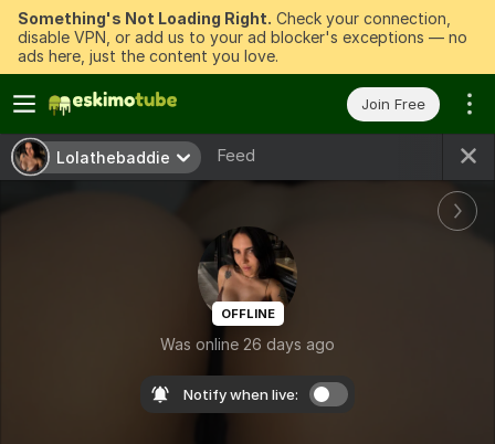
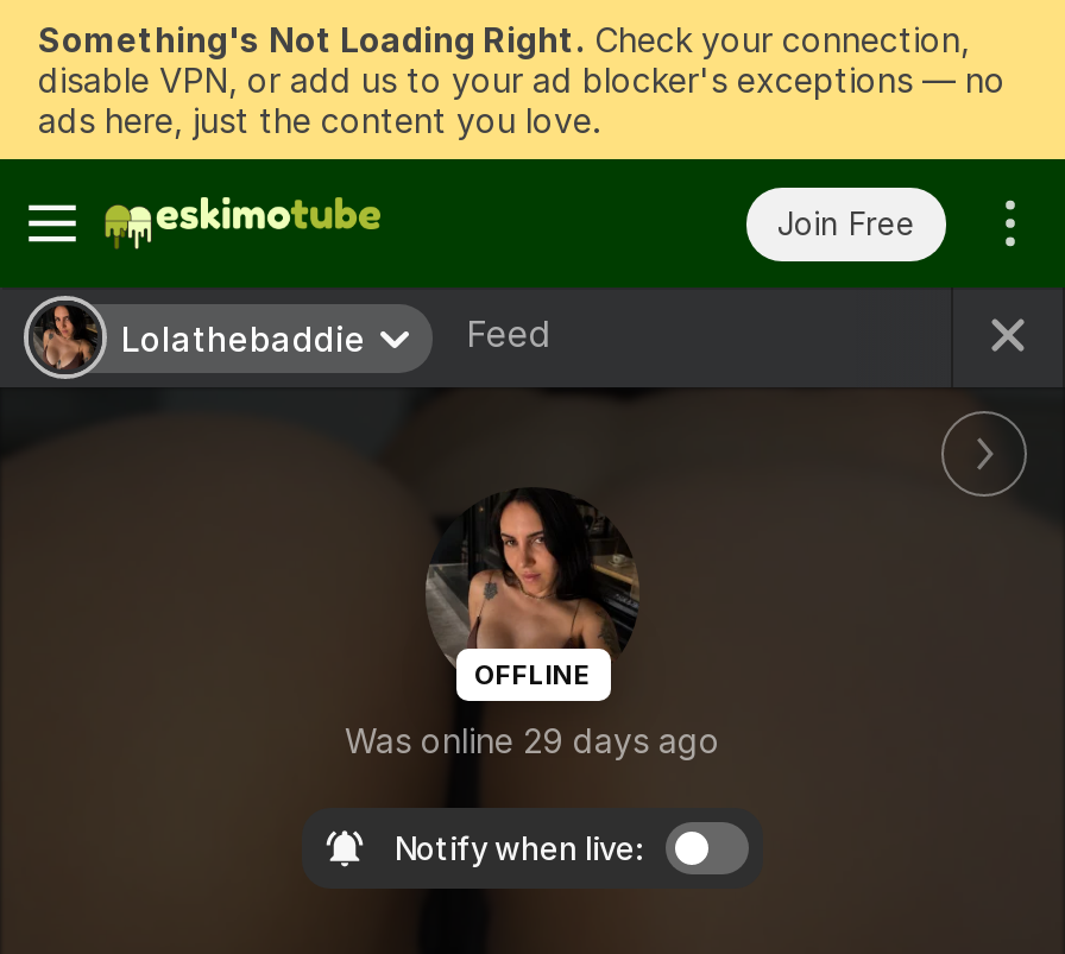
[160,334,335,353] Was online 26 days ago -> [345,719,720,759] Was online 29 days ago

